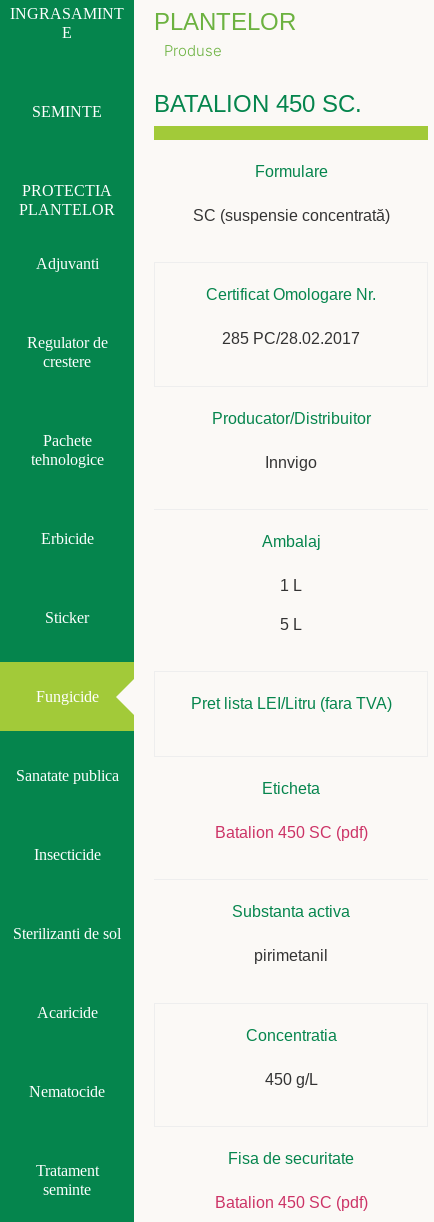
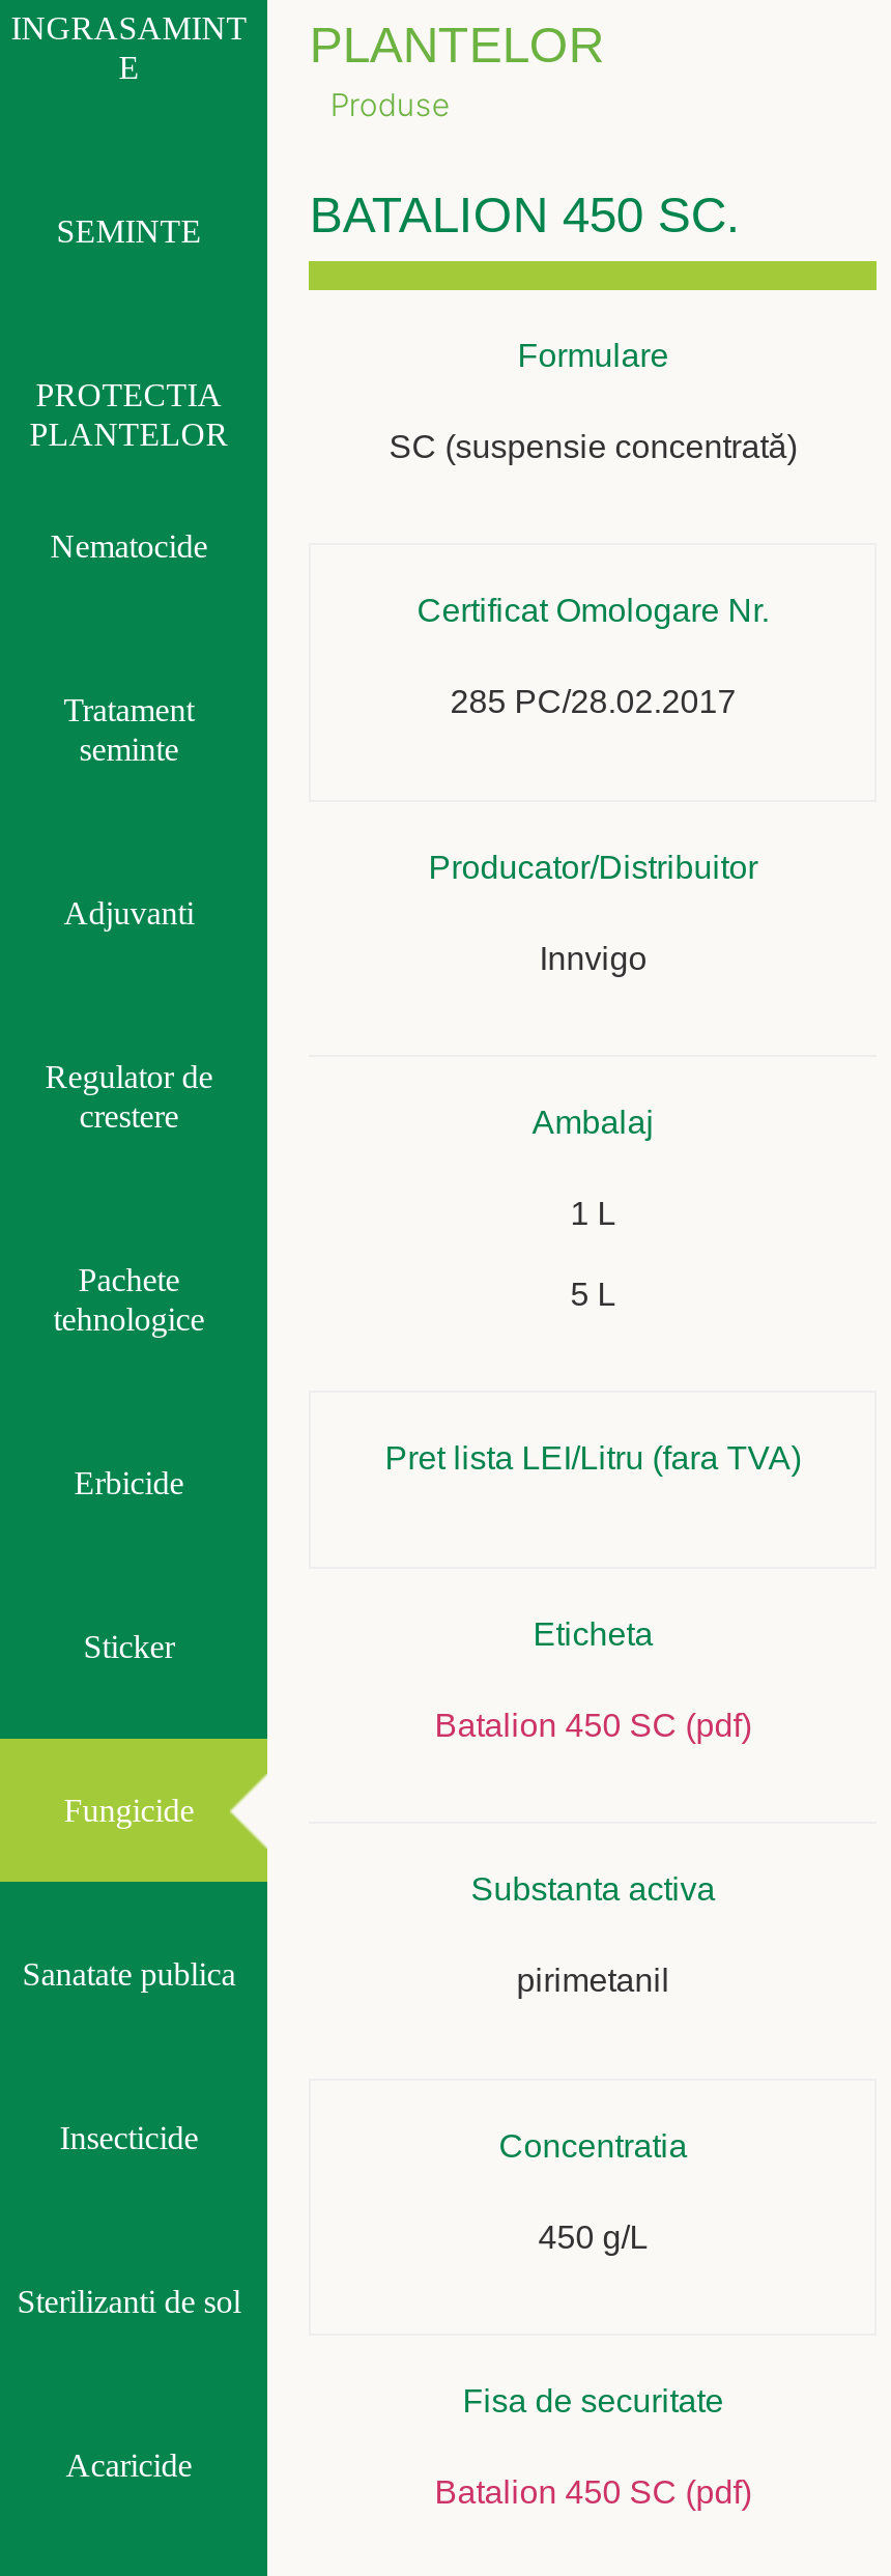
moved [13,255,121,1021] -> [17,895,241,2483]: Adjuvanti | Regulator de | crestere | ... | Sterilizanti de sol | Acaricide
moved [29,1083,105,1100] -> [50,528,208,564]: Nematocide
moved [36,1162,99,1198] -> [64,692,194,767]: Tratament | seminte

